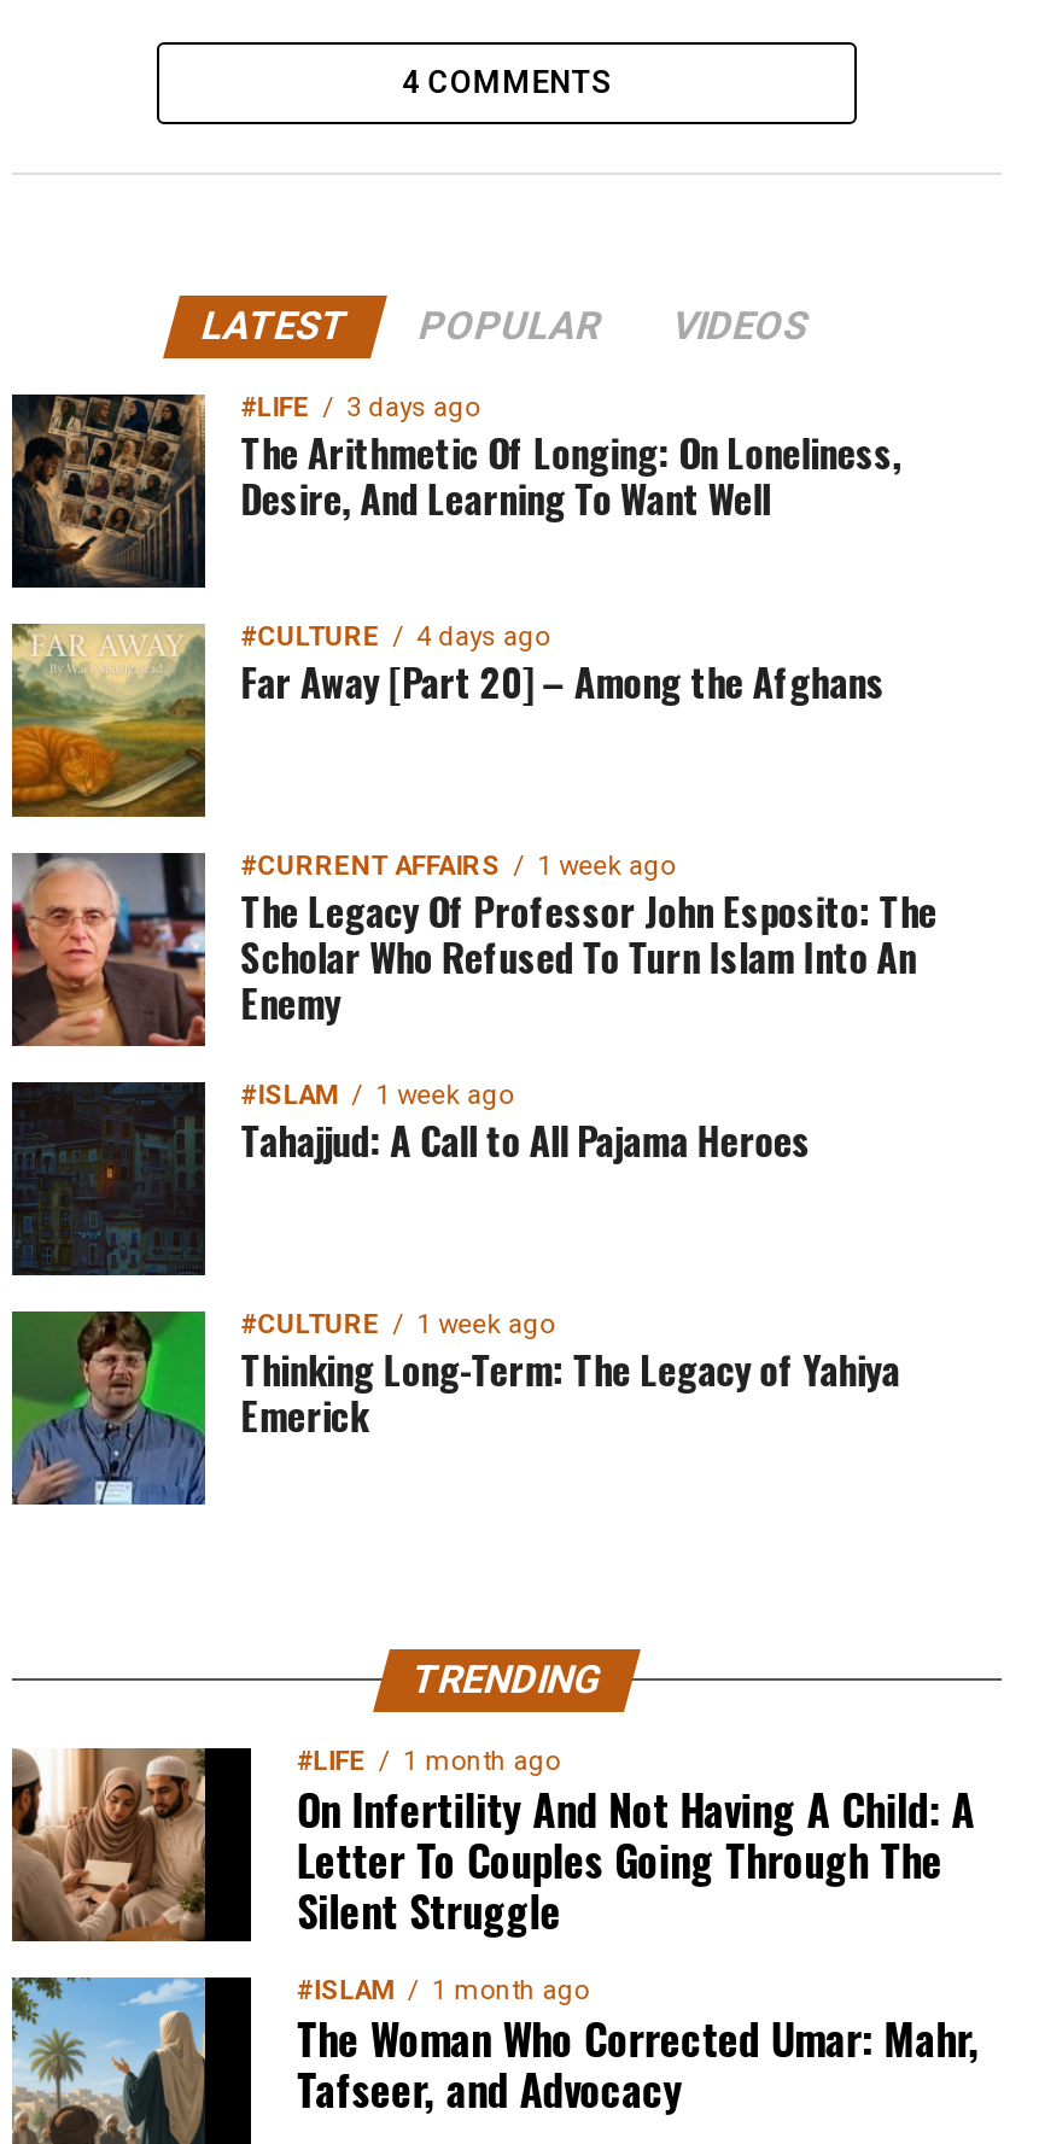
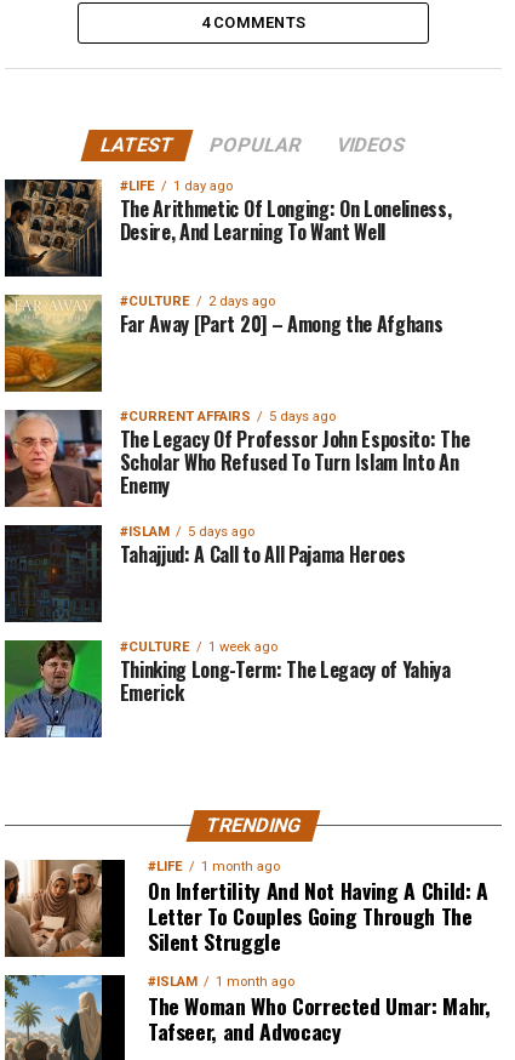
[241,391,480,422] #LIFE 3 days ago -> [120,179,232,195] #LIFE 1 day ago
[241,620,550,652] #CULTURE 4 days ago -> [120,294,275,310] #CULTURE 2 days ago
[241,849,675,881] #CURRENT AFFAIRS 1 week ago -> [120,409,335,425] #CURRENT AFFAIRS 5 days ago
[241,1079,513,1110] #ISLAM 1 week ago -> [120,525,254,540] #ISLAM 5 days ago

